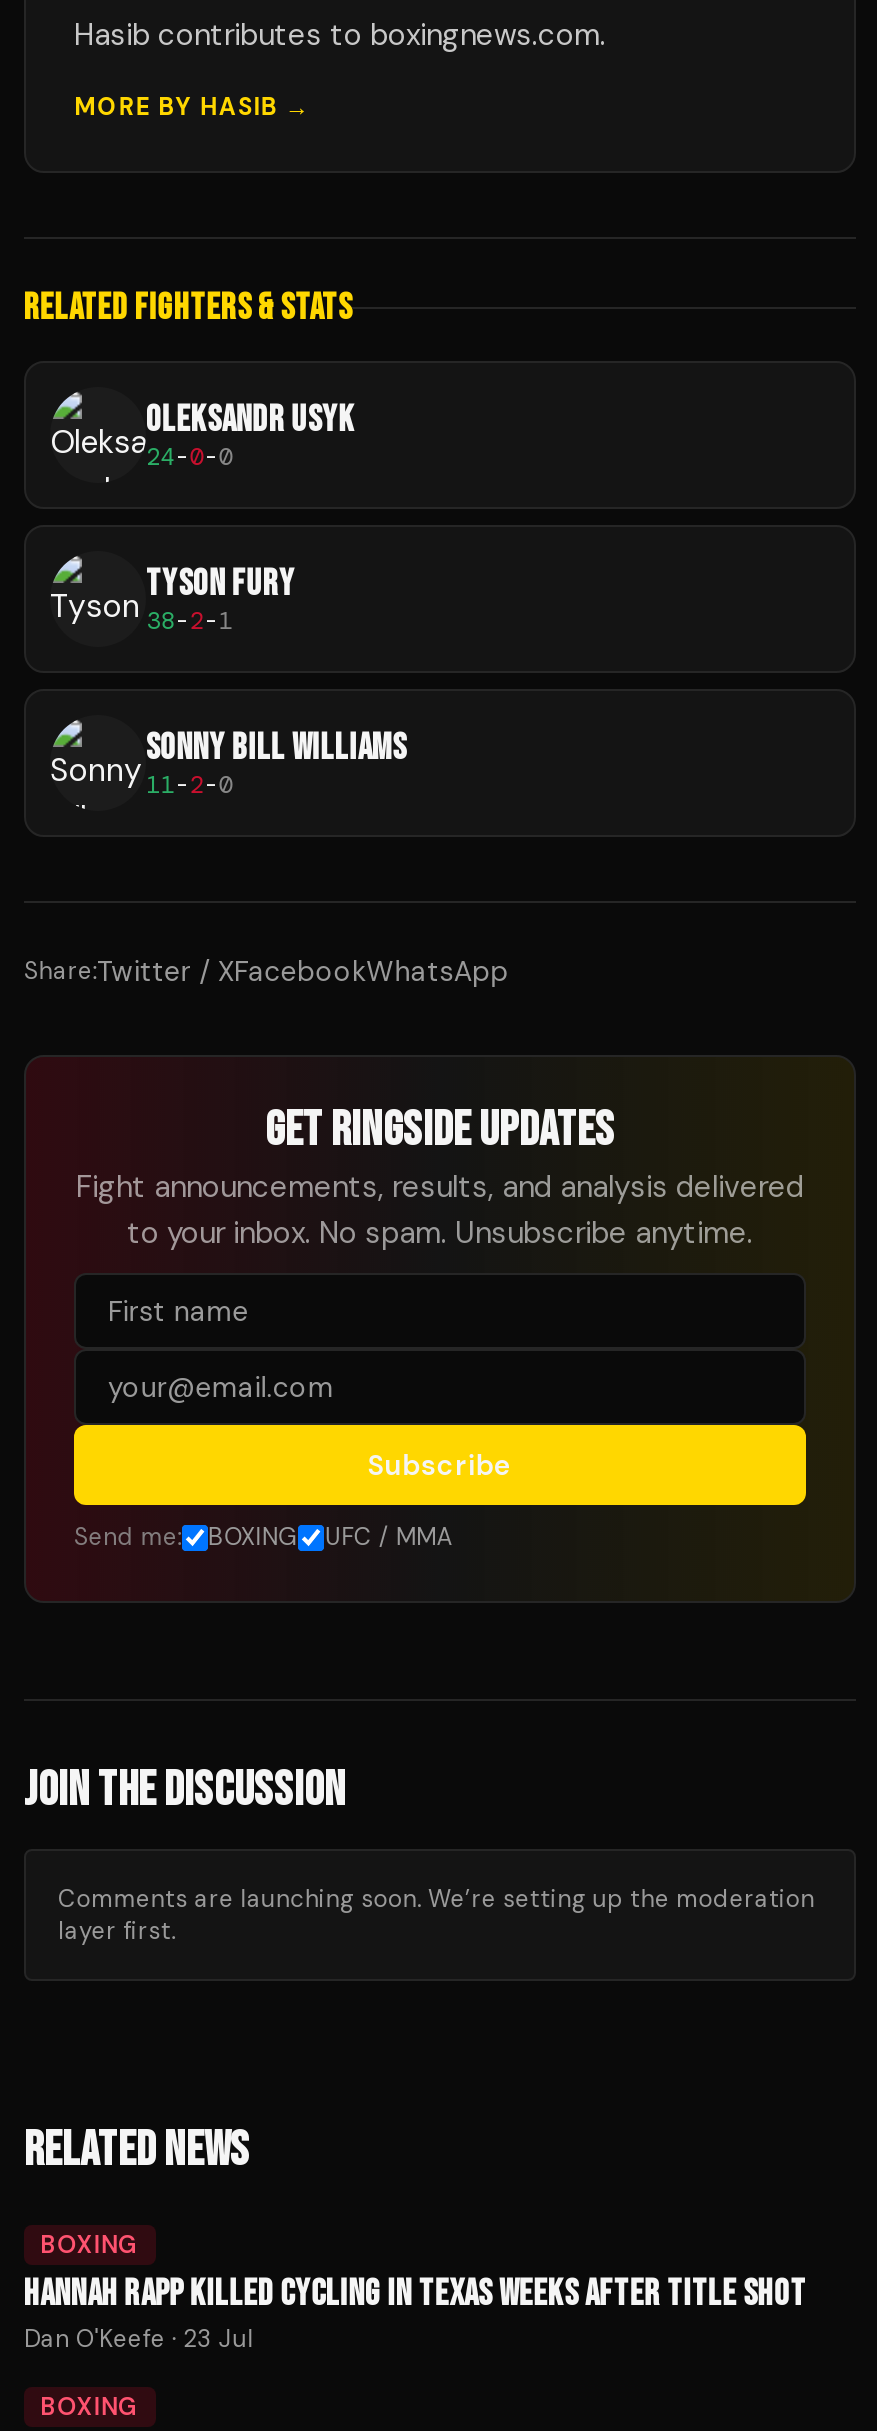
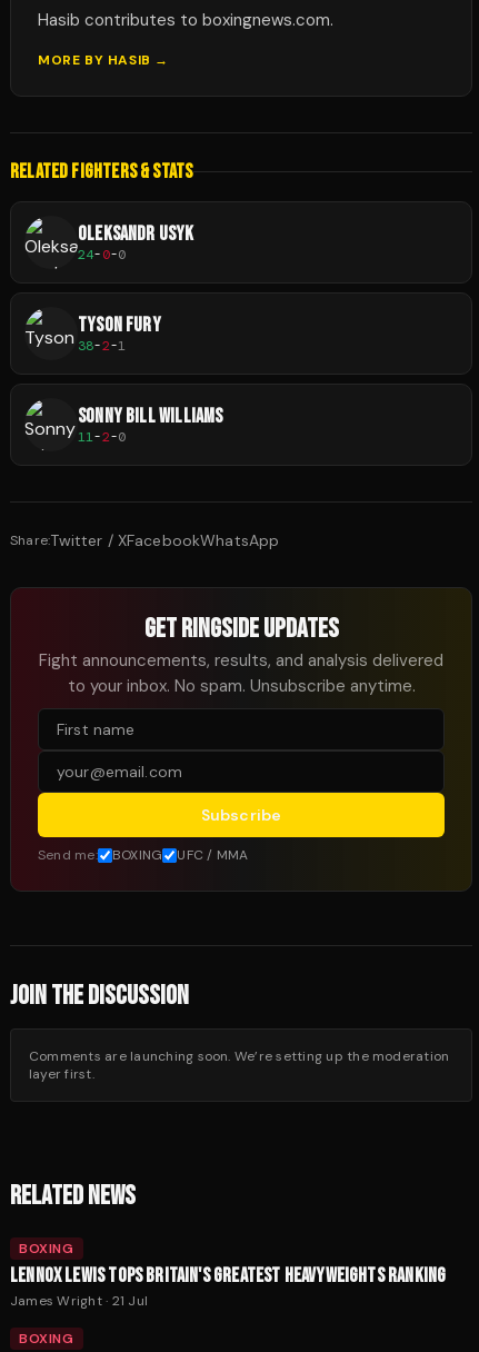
[24,2273,807,2355] HANNAH RAPP KILLED CYCLING IN TEXAS WEEKS AFTER TITLE SHOT | Dan O'Keefe · 23 Jul -> [10,1264,446,1310] LENNOX LEWIS TOPS BRITAIN'S GREATEST HEAVYWEIGHTS RANKING | James Wright · 21 Jul

